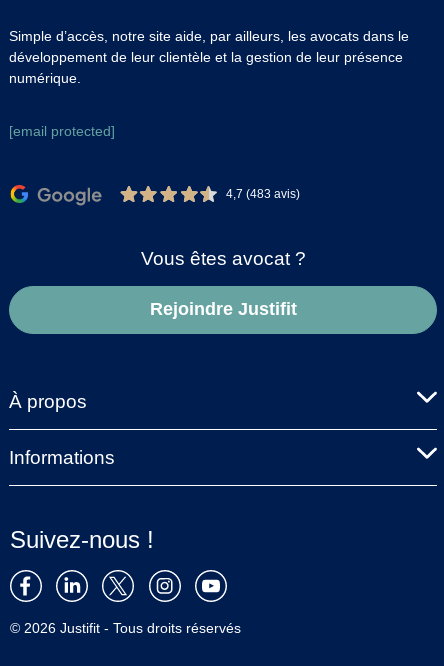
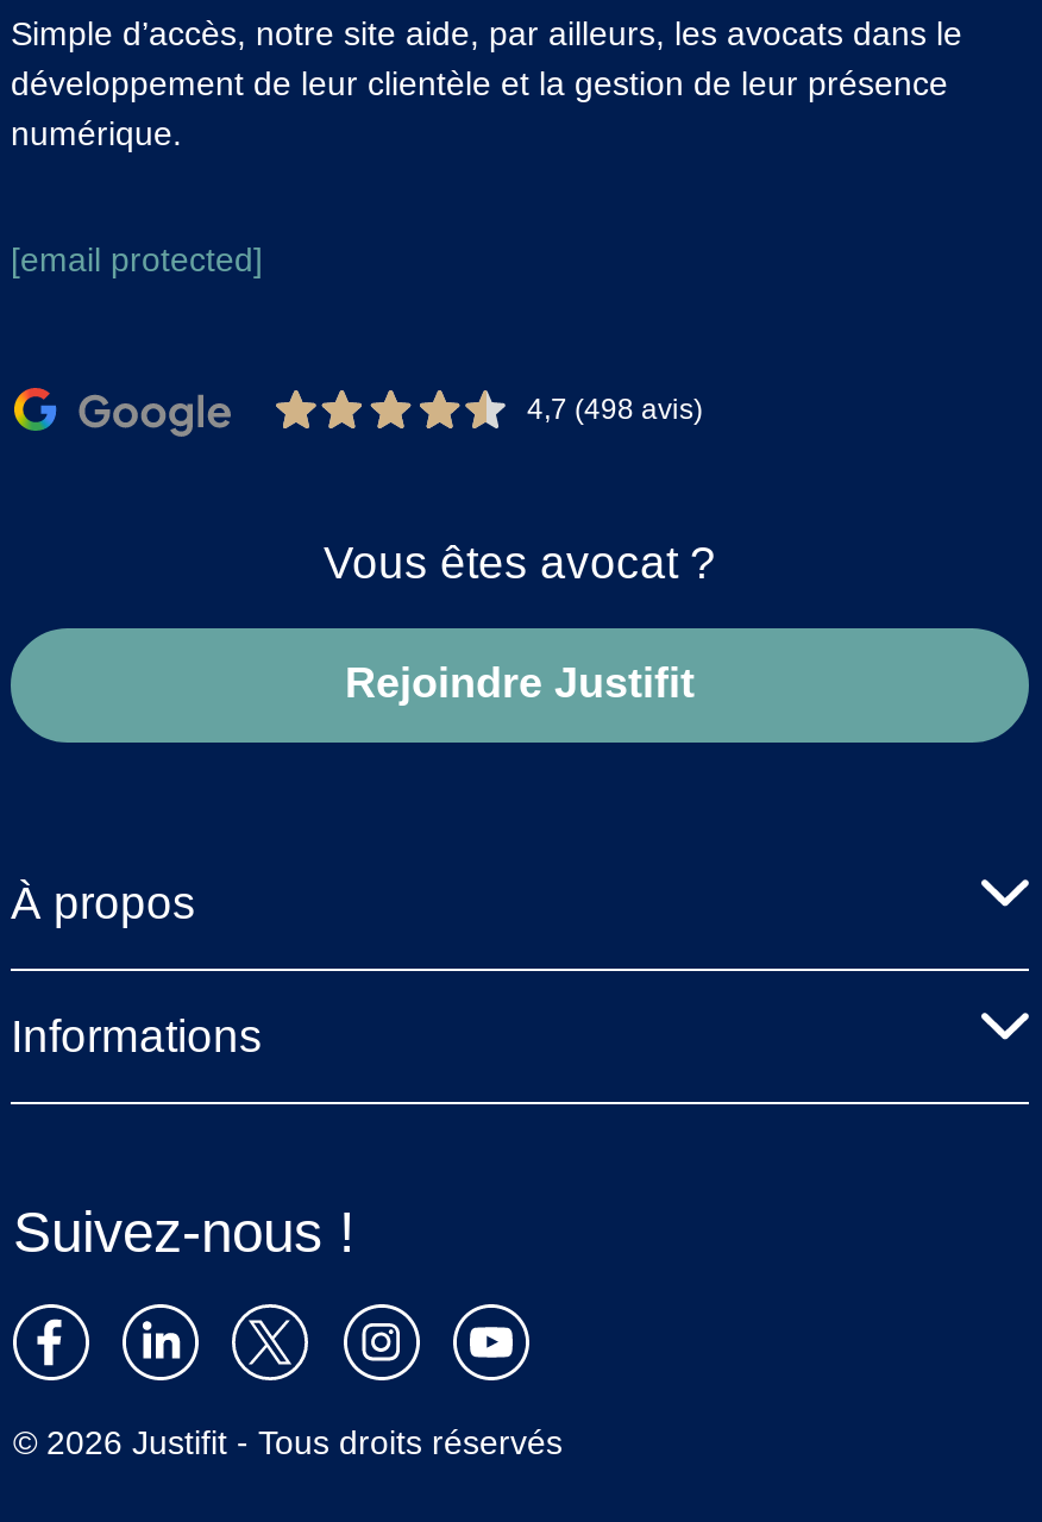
[226,187,300,201] 4,7 (483 avis) -> [527,393,703,426] 4,7 (498 avis)

